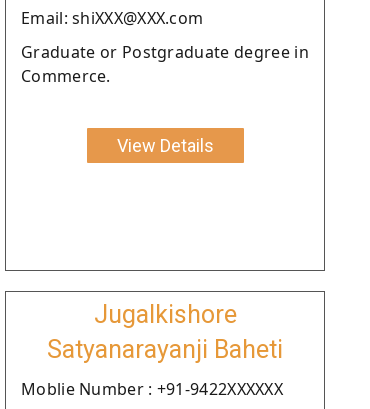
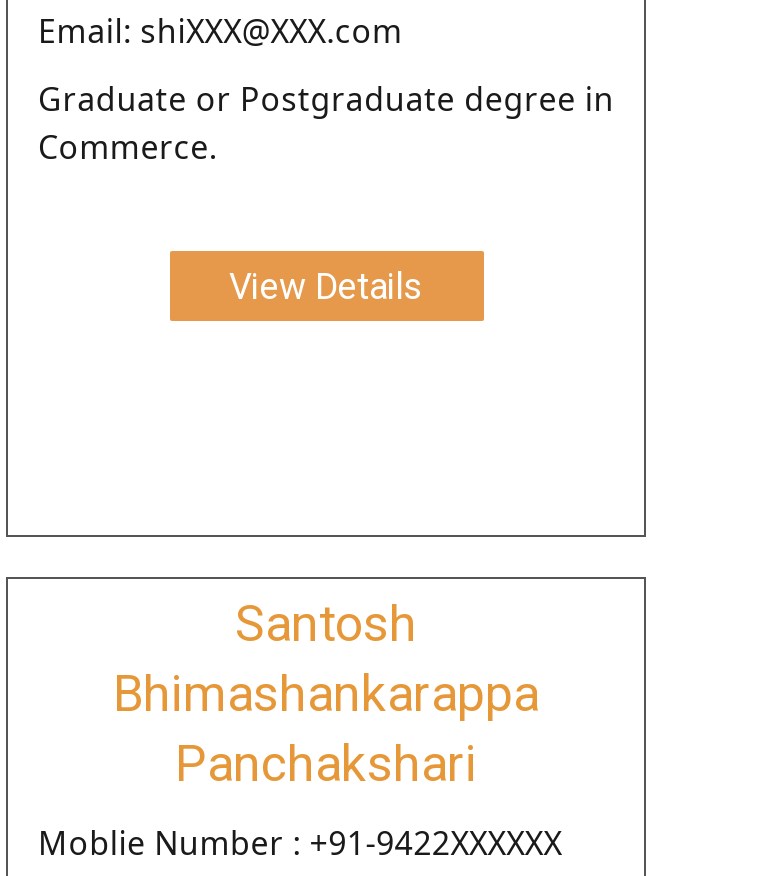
[47,300,283,364] Jugalkishore | Satyanarayanji Baheti -> [113,595,539,793] Santosh | Bhimashankarappa | Panchakshari

